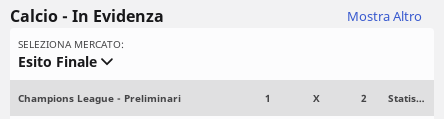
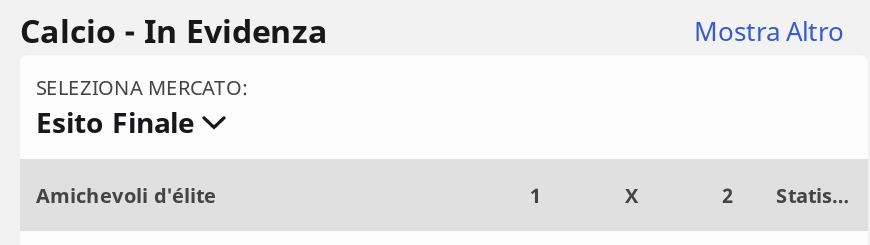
[18,91,181,105] Champions League - Preliminari -> [36,181,216,209] Amichevoli d'élite

